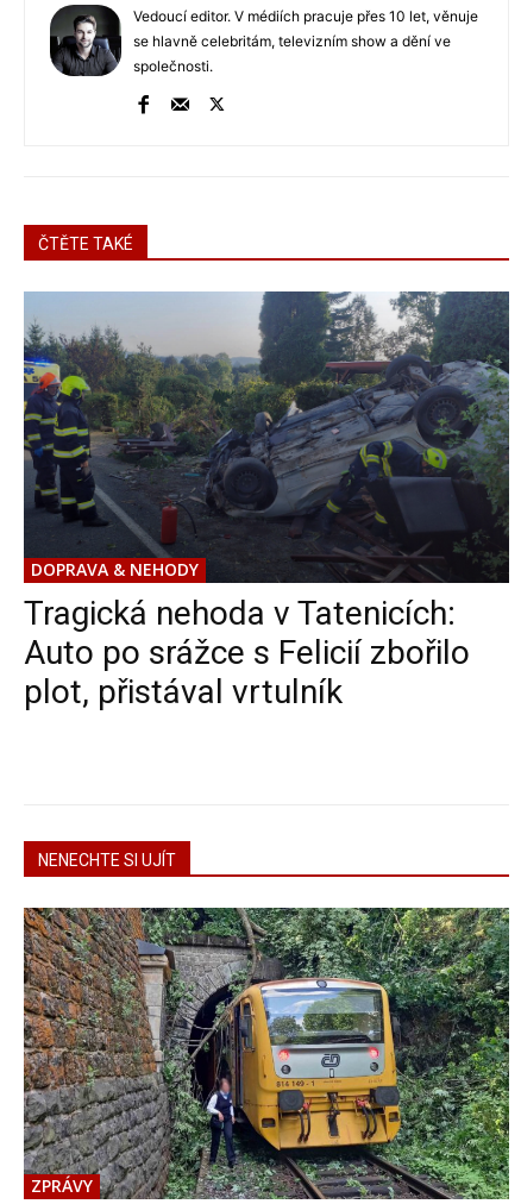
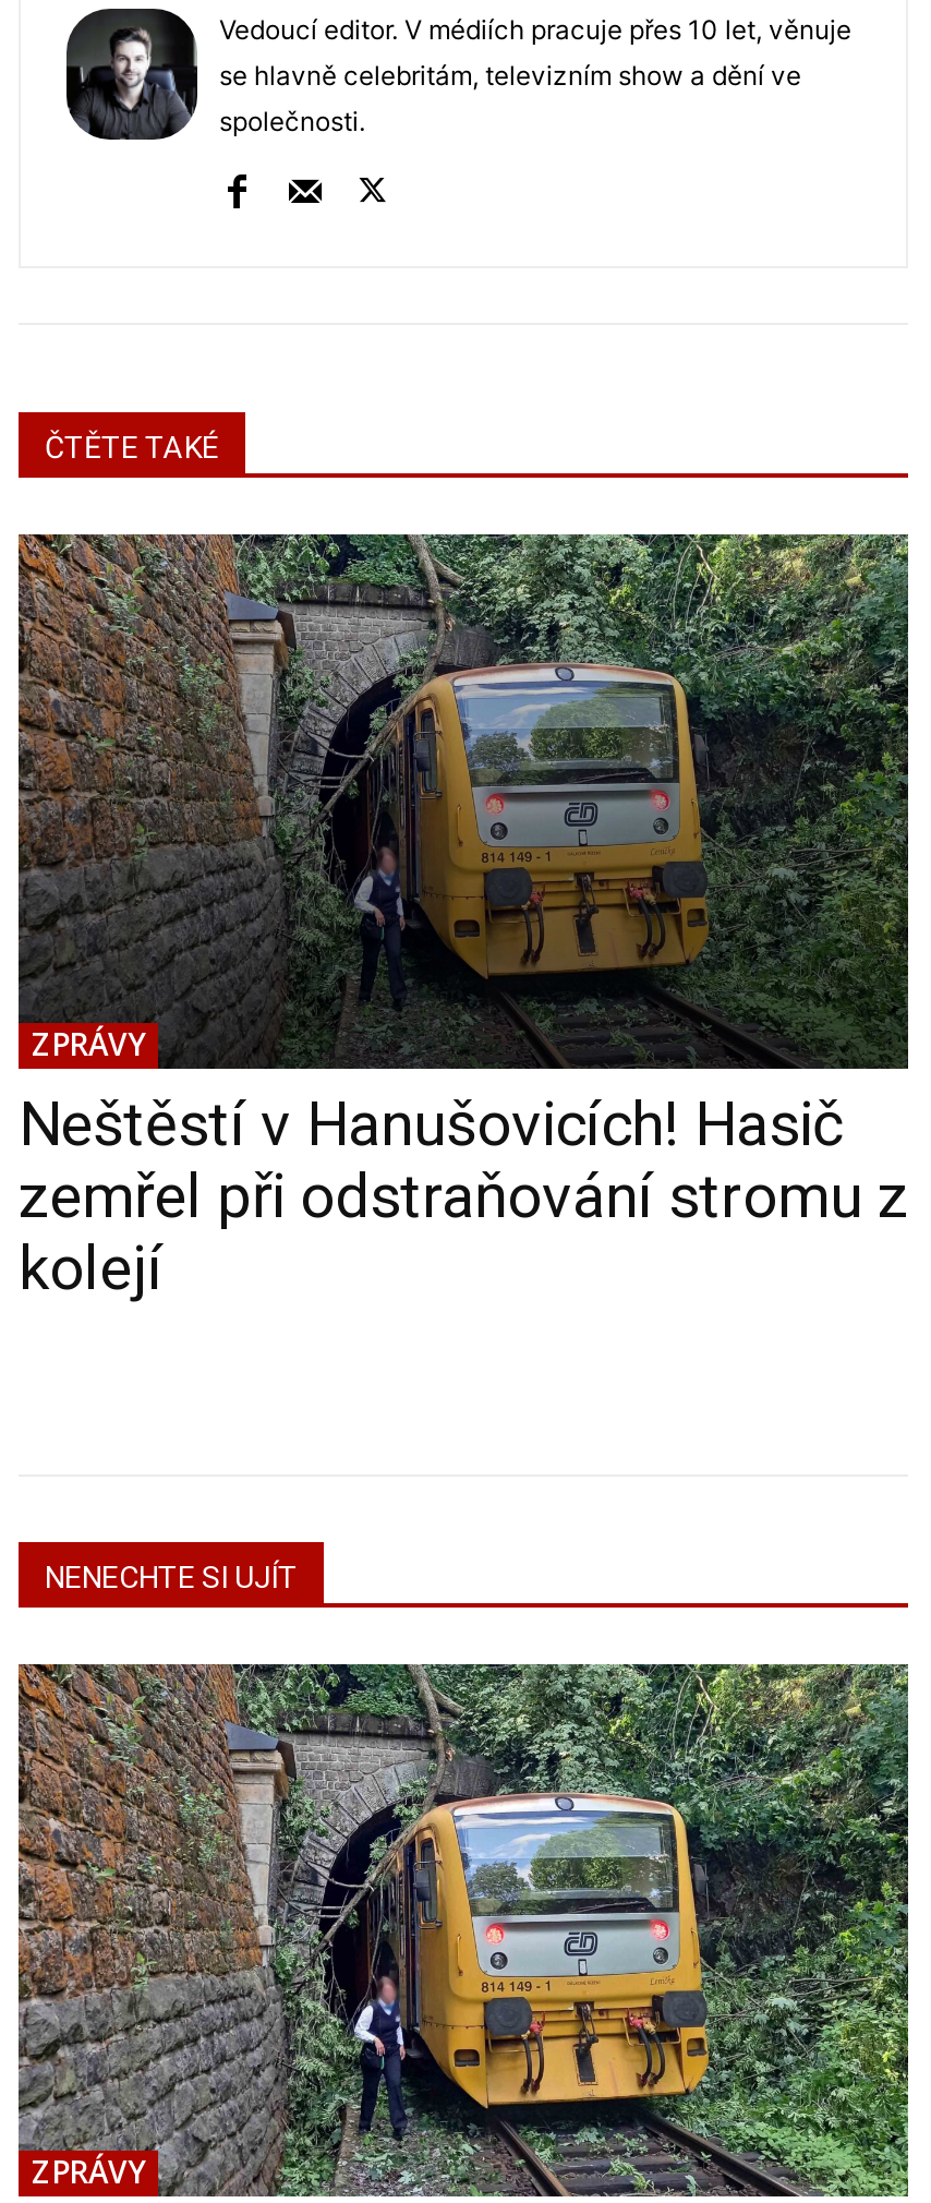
[23,291,509,712] [image] | DOPRAVA & NEHODY | Tragická nehoda v Tatenicích: | Auto po srážce s Felicií zbořilo | plot, přistával vrtulník -> [16,531,908,1304] [image] | ZPRÁVY | Neštěstí v Hanušovicích! Hasič | zemřel při odstraňování stromu z | kolejí

